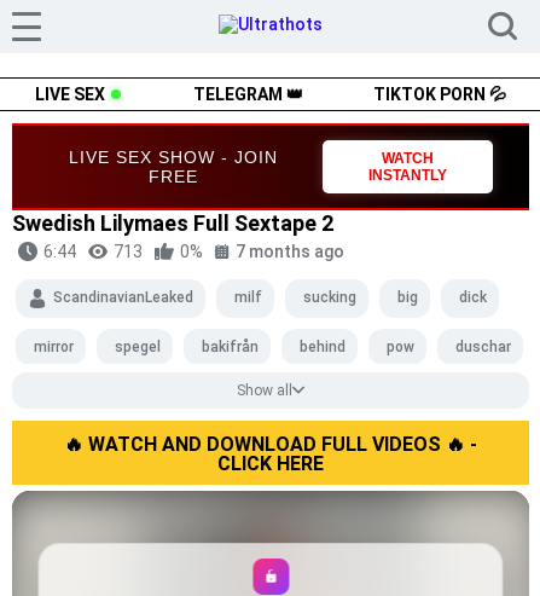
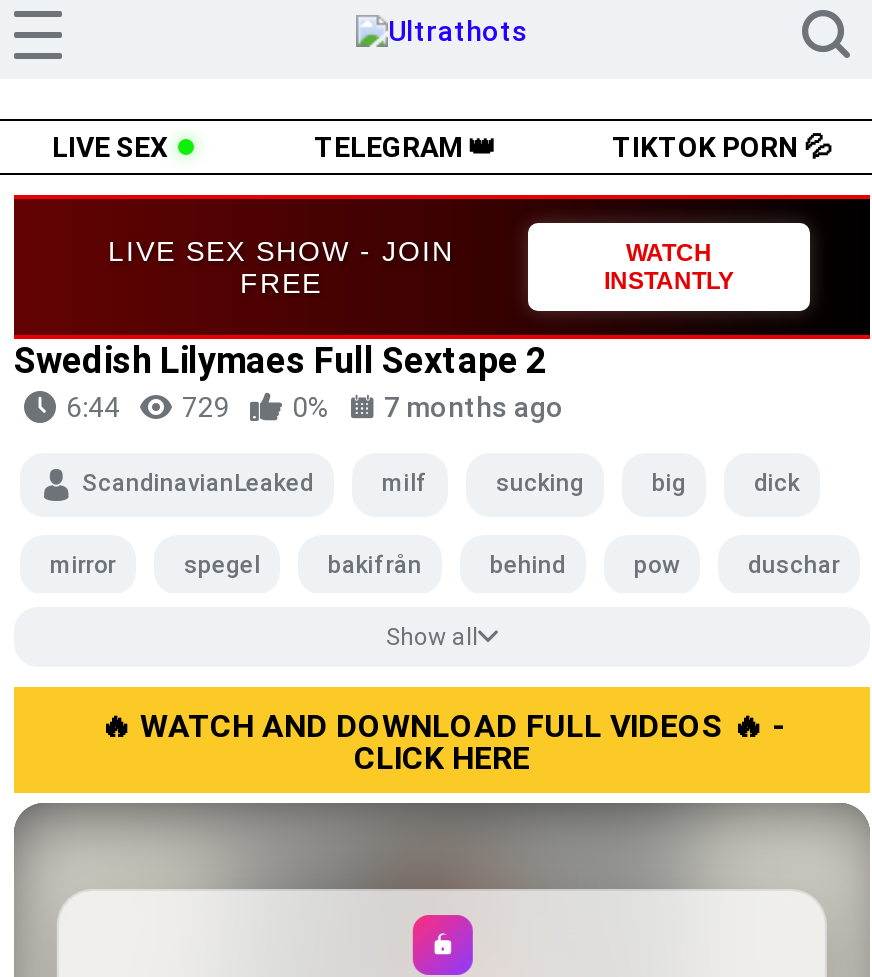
[43,242,344,261] 6:44 713 0% 7 months ago -> [66,391,564,423] 6:44 729 0% 7 months ago

